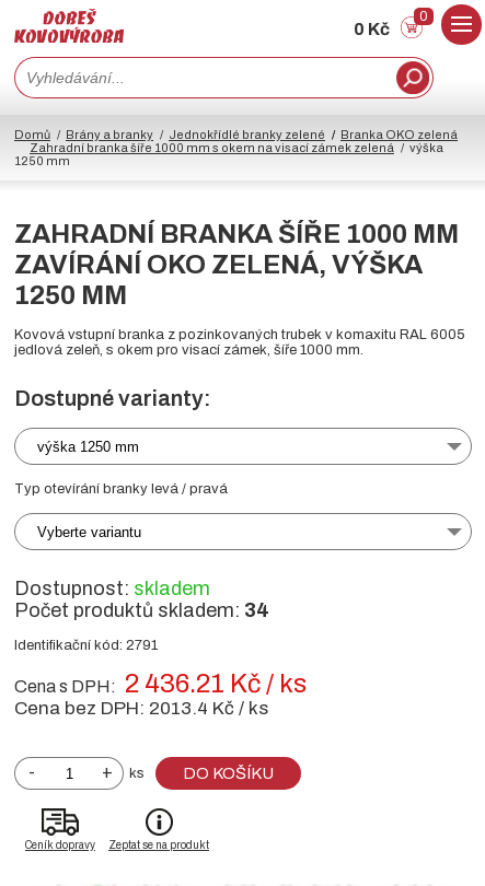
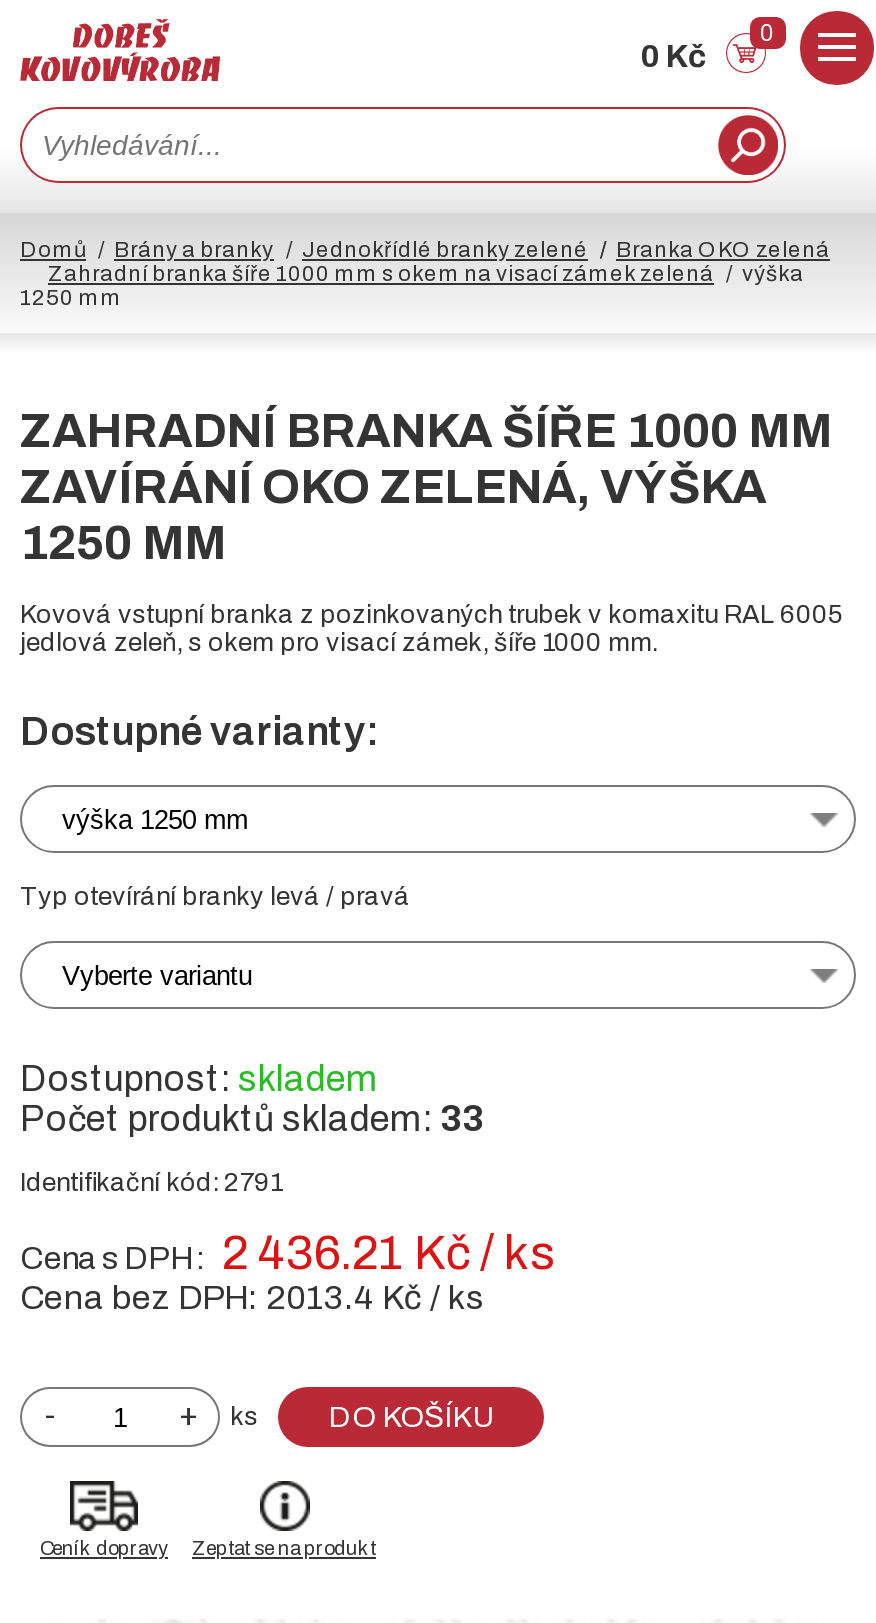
[14,600,269,622] Počet produktů skladem: 34 -> [20,1100,484,1140] Počet produktů skladem: 33

